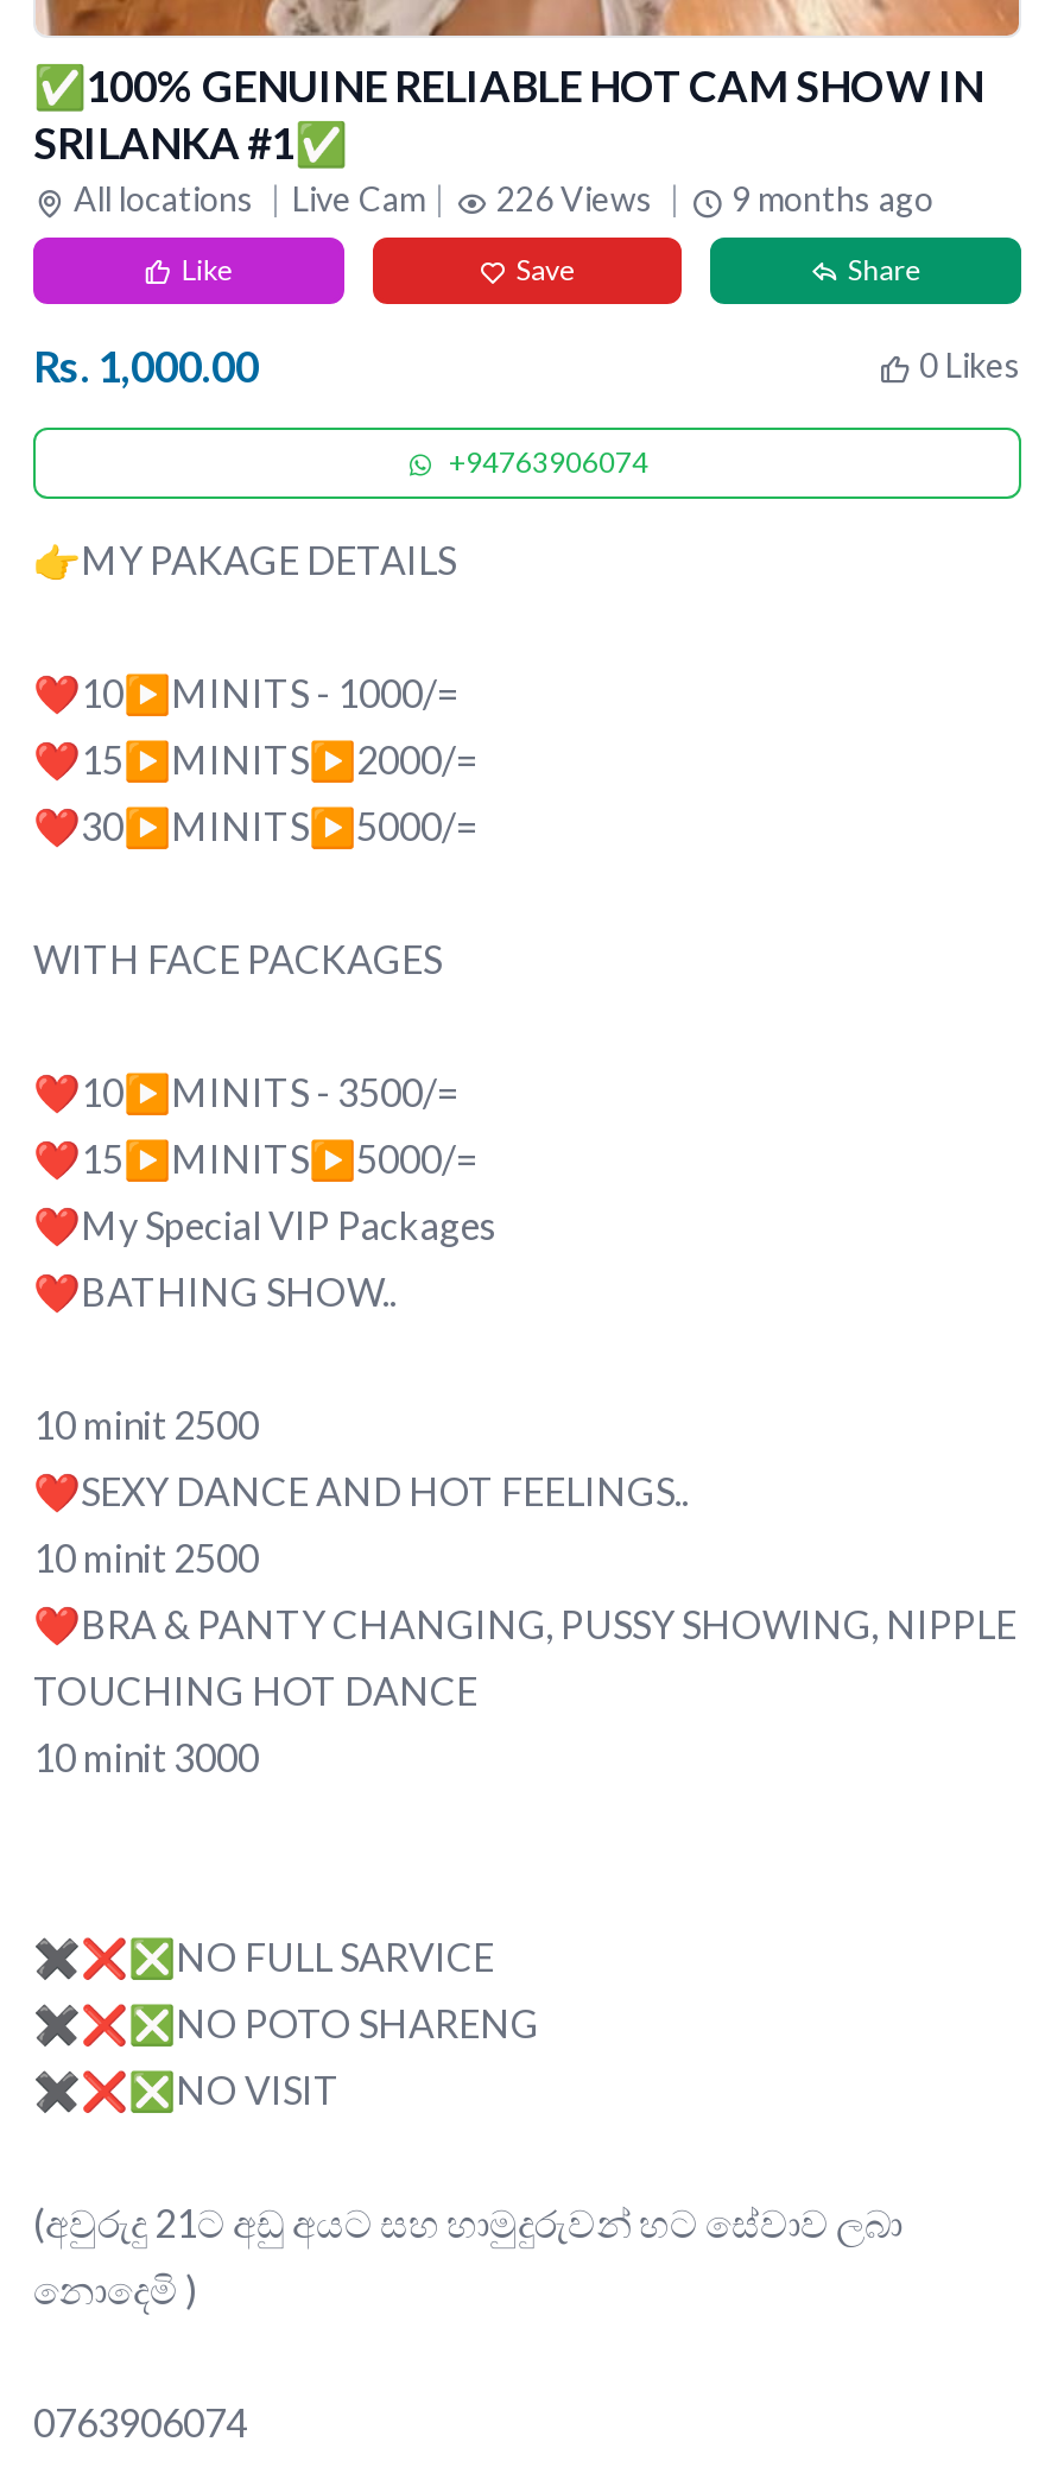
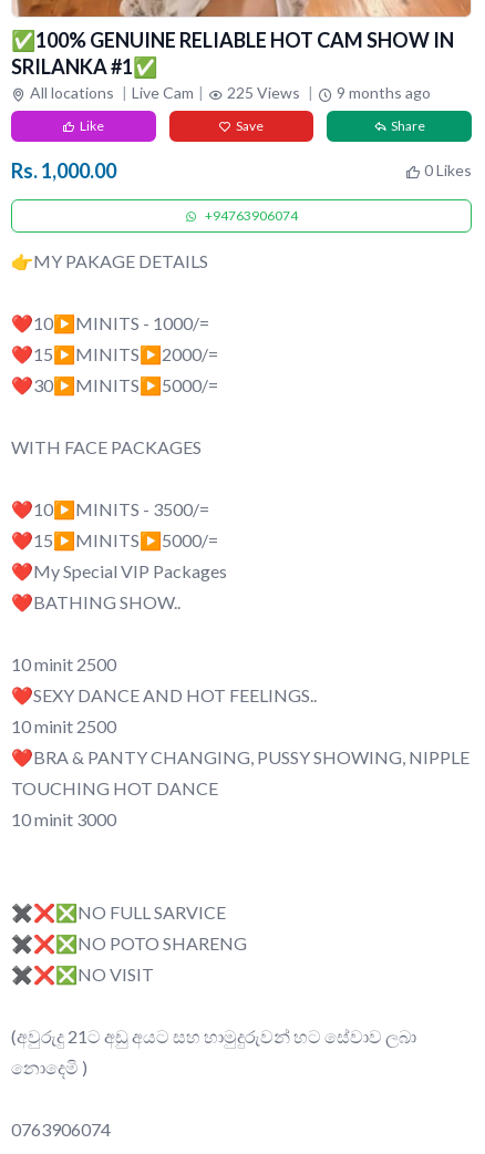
[74,178,933,219] All locations Live Cam 226 Views 9 months ago -> [30,83,431,102] All locations Live Cam 225 Views 9 months ago

